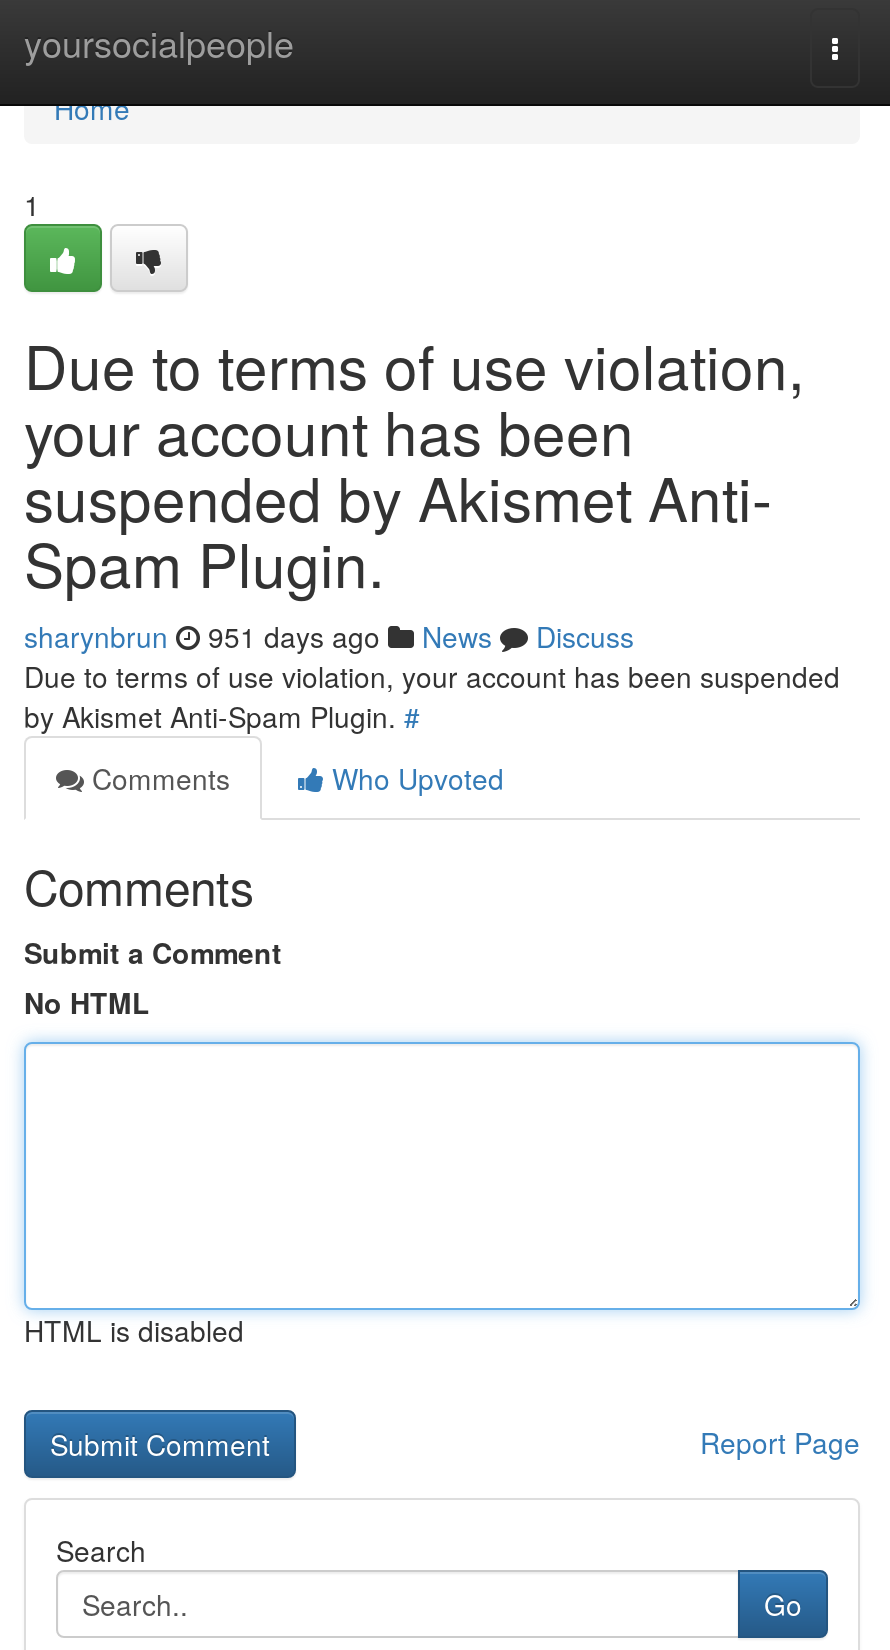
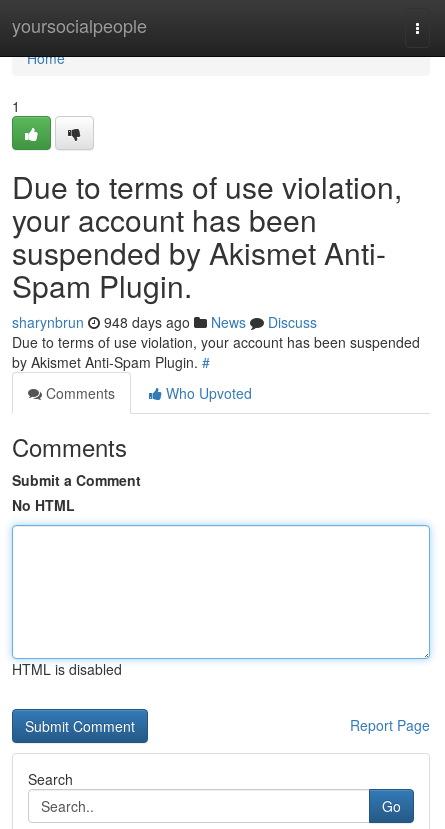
[24,616,634,656] sharynbrun 951 days ago News Discuss -> [12,312,317,332] sharynbrun 948 days ago News Discuss

